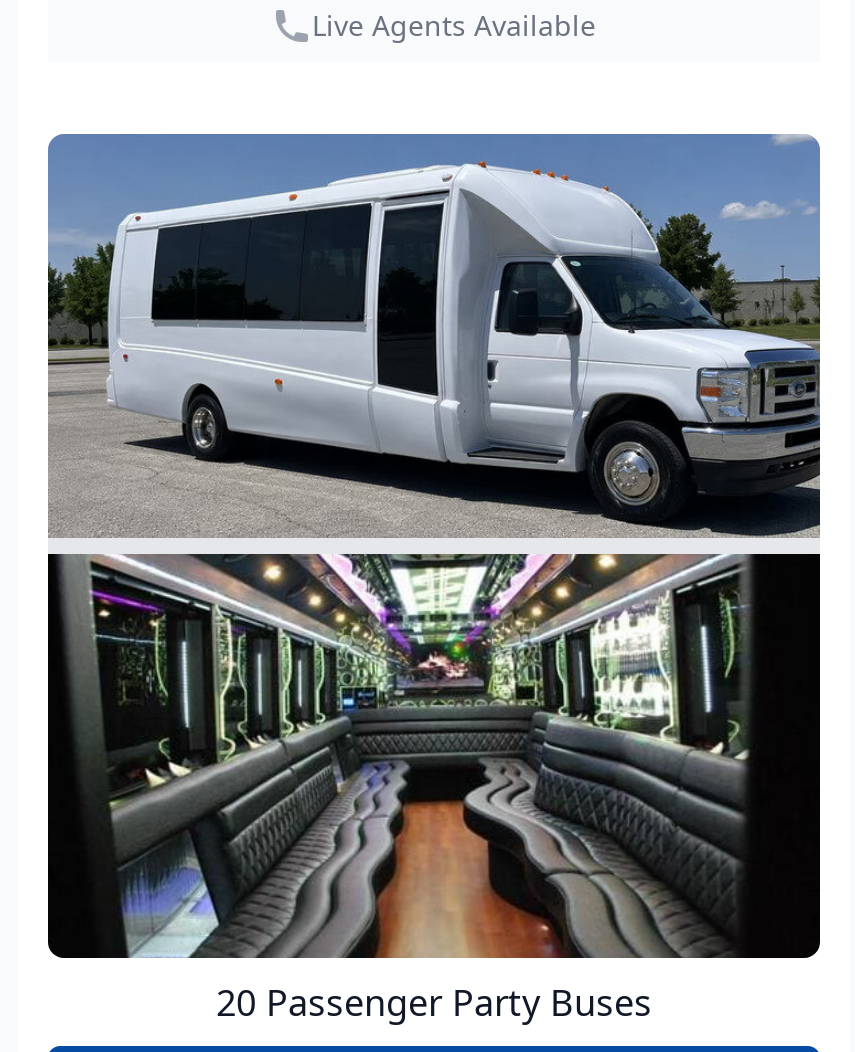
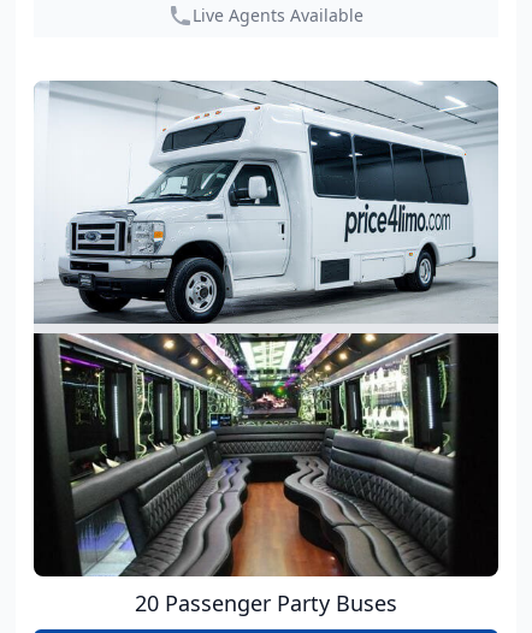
[46,132,822,538] [image] -> [34,81,498,324] [image]

